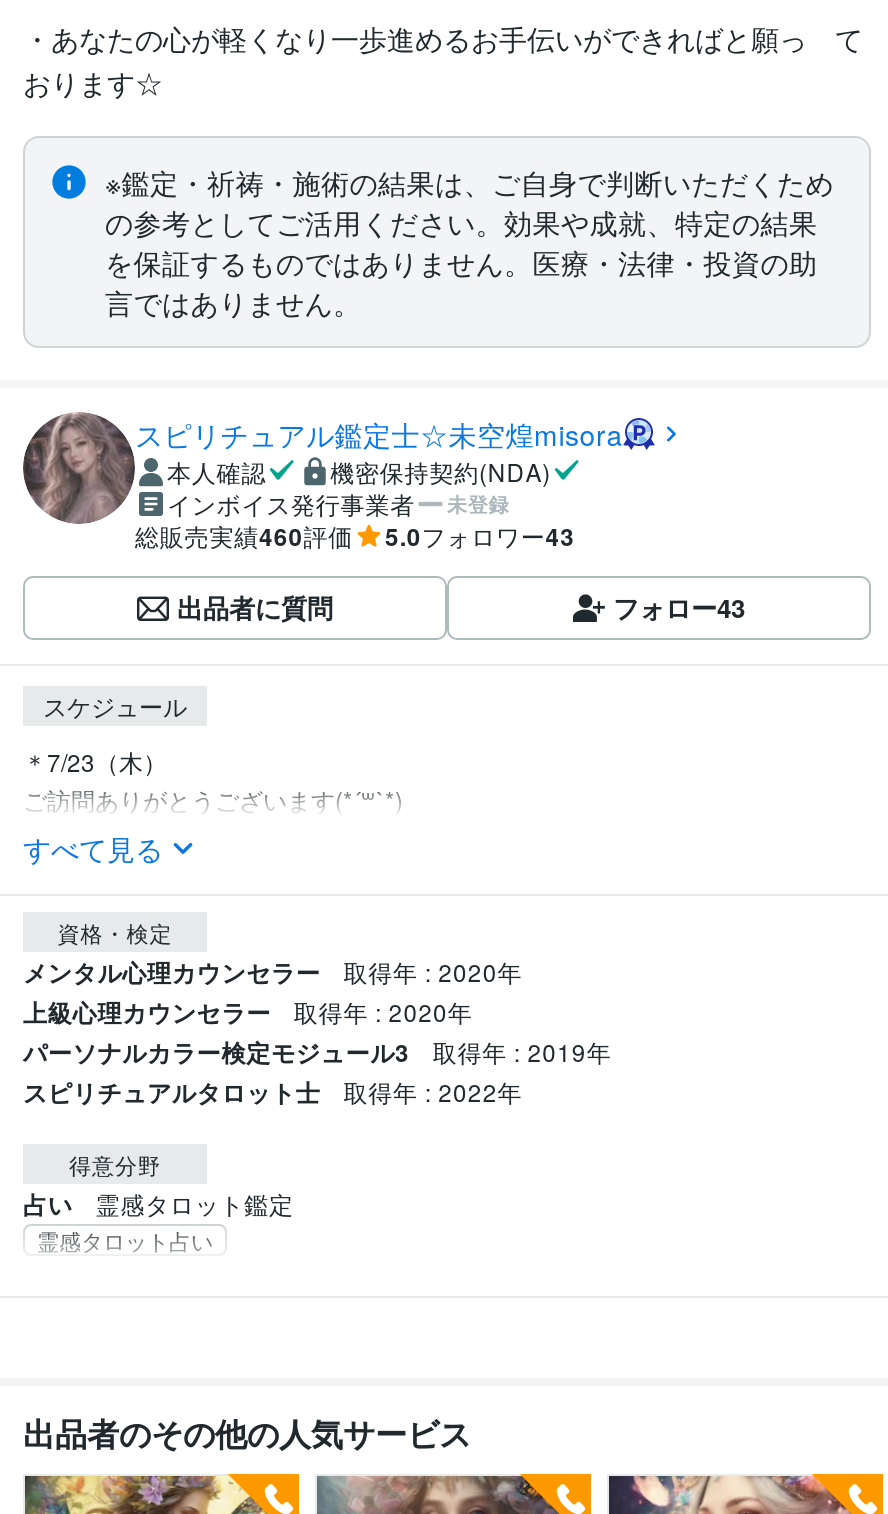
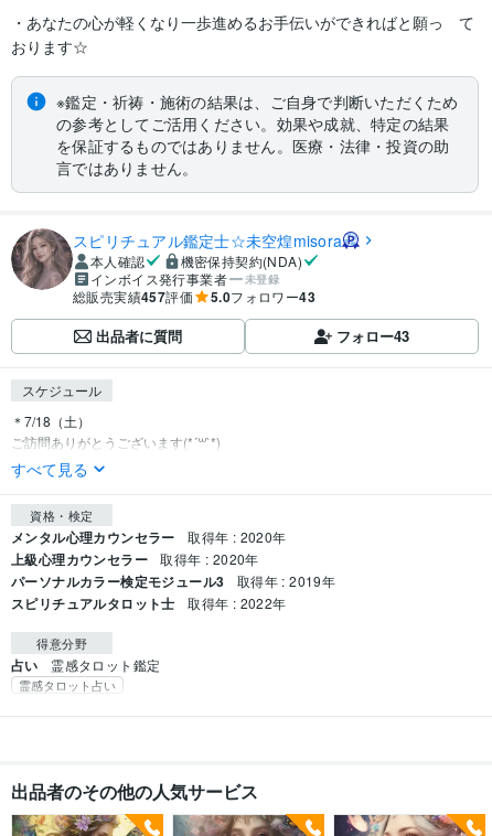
[135,518,353,554] 総販売実績460評価 -> [73,287,193,307] 総販売実績457評価
[23,744,167,778] ＊7/23（木） -> [11,411,90,430] ＊7/18（土）

